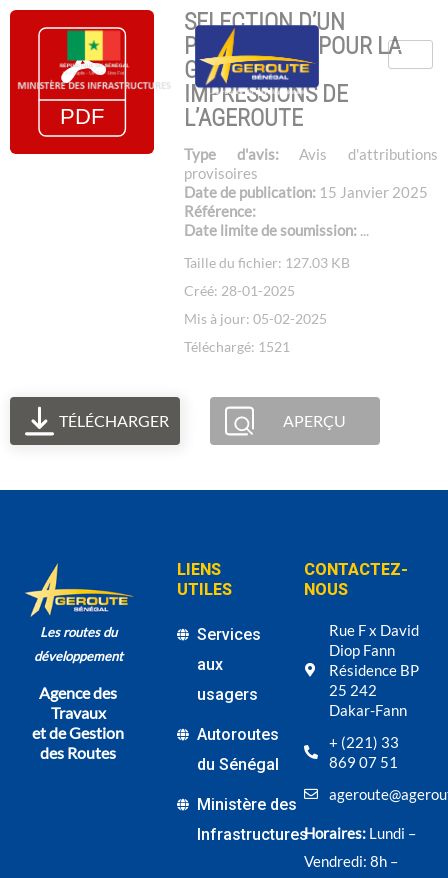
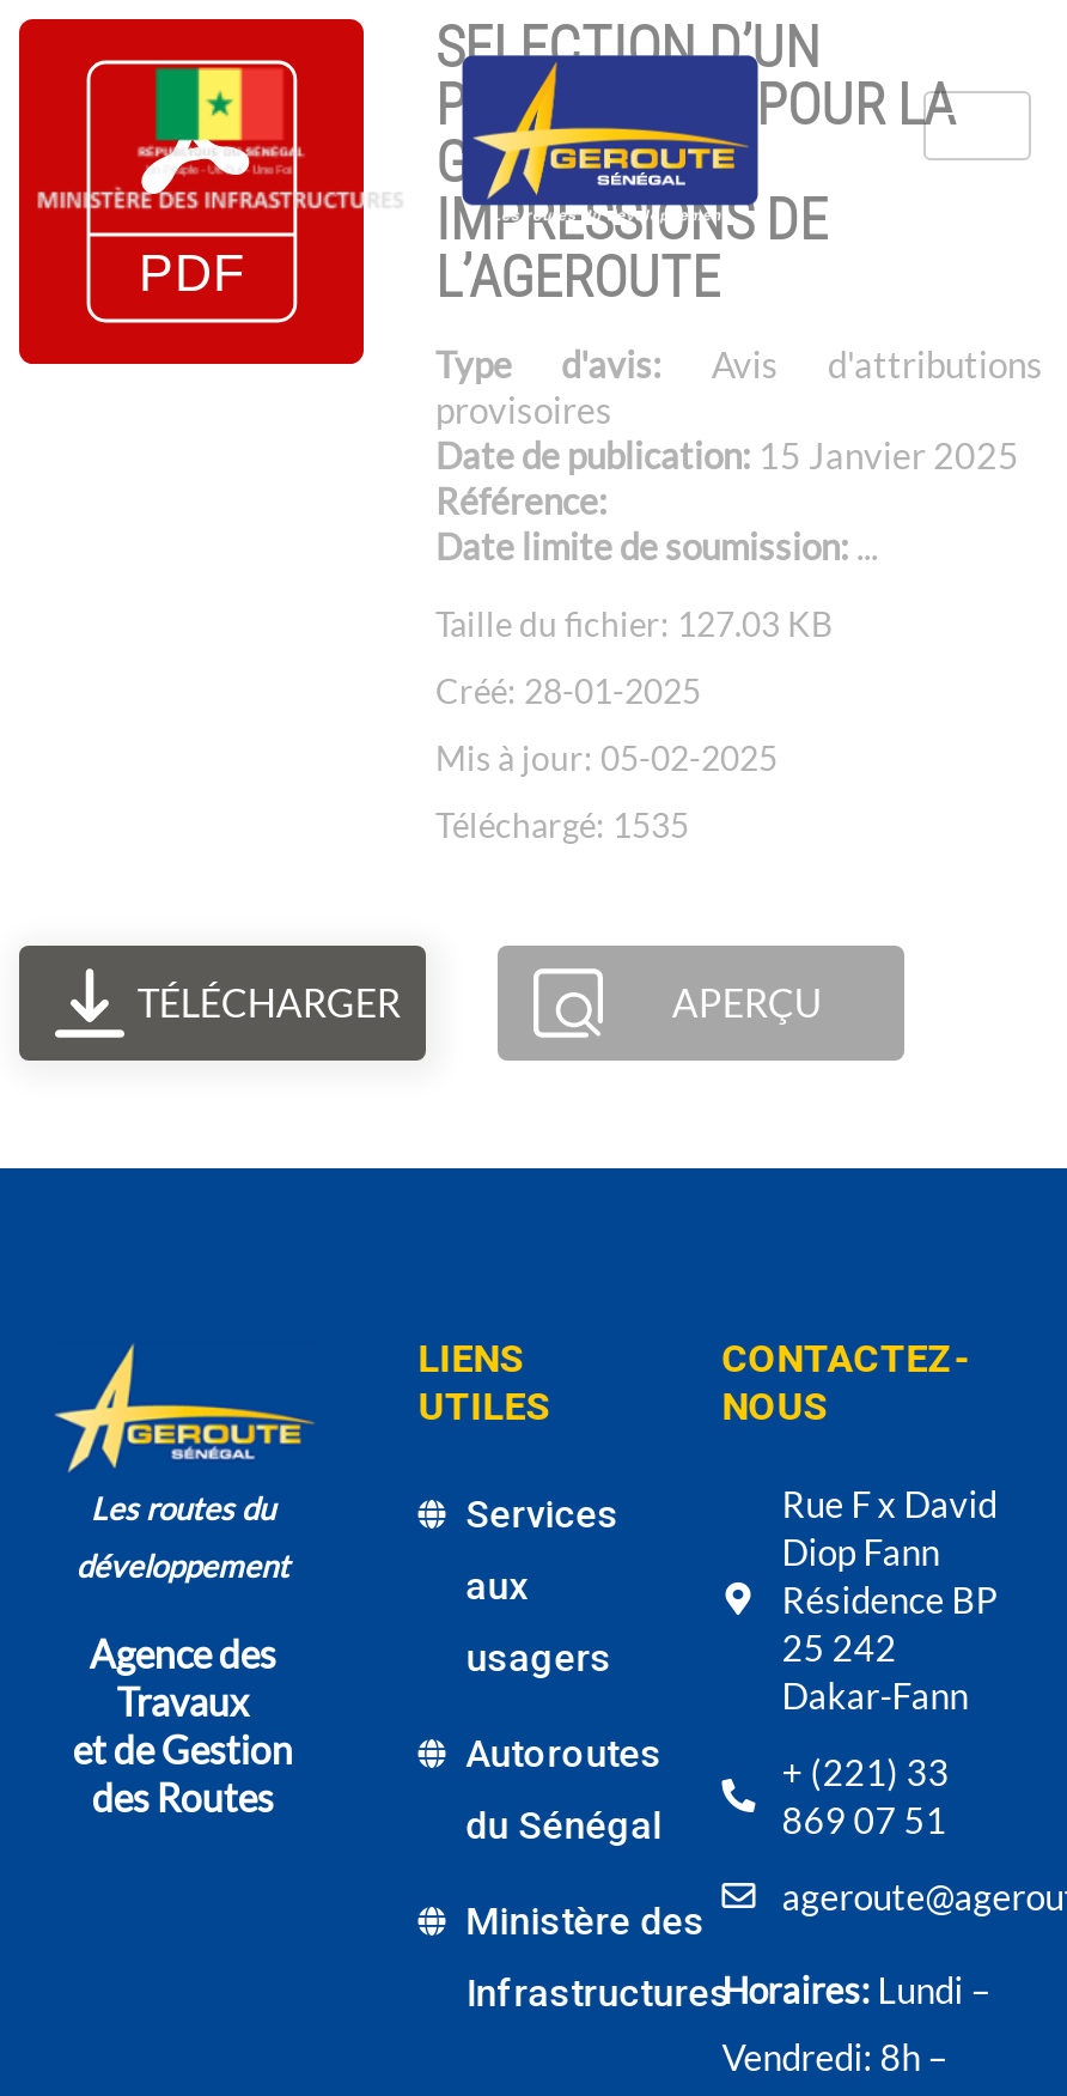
[184,338,290,355] Téléchargé: 1521 -> [435,804,689,845] Téléchargé: 1535

